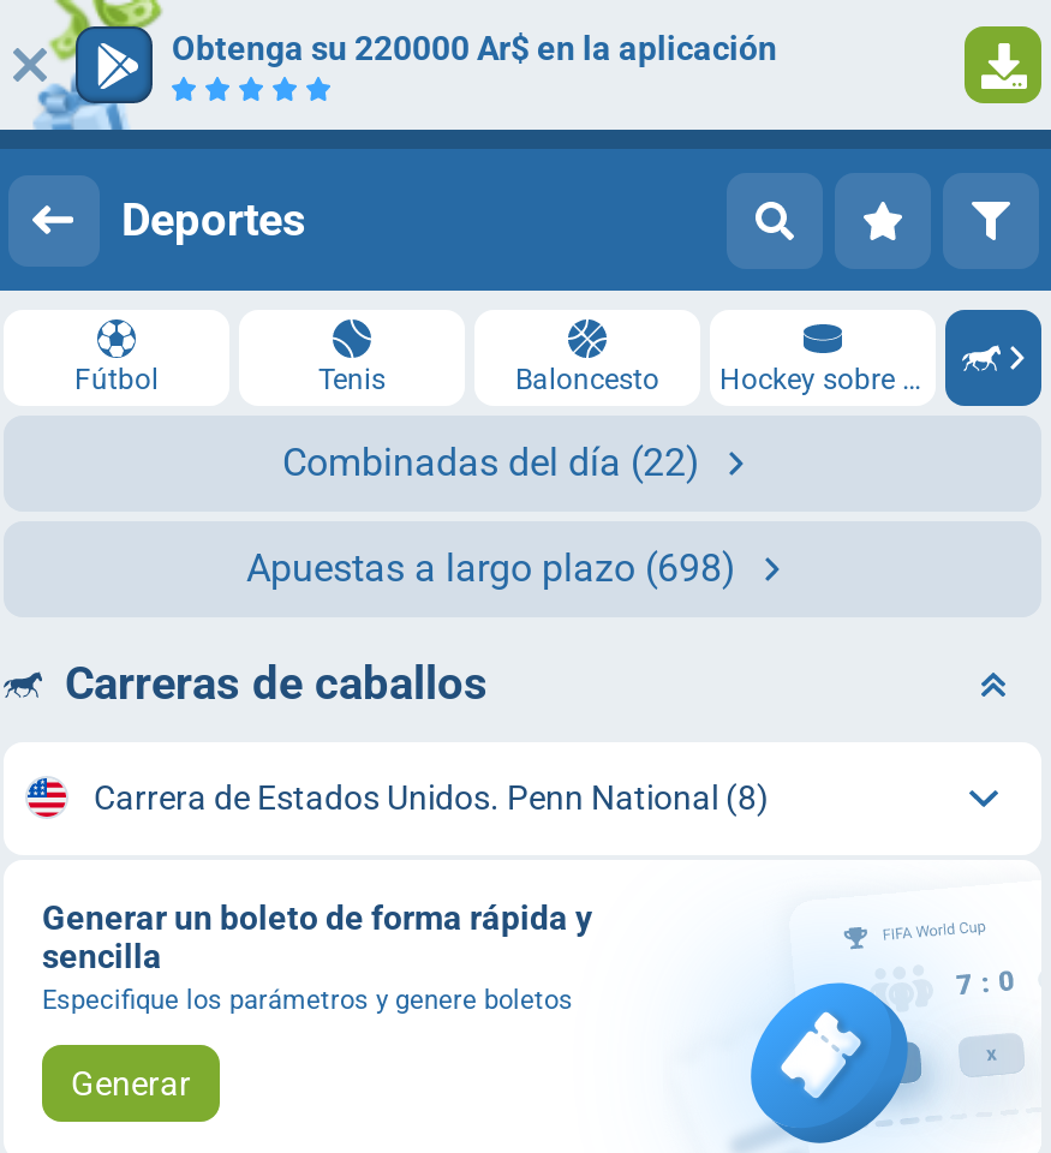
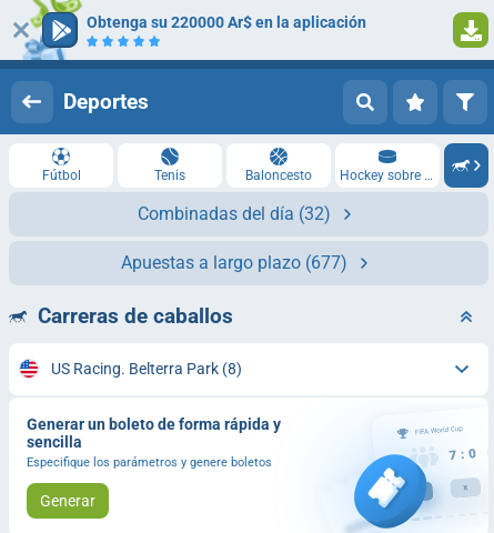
[282,440,700,485] Combinadas del día (22) -> [138,203,331,224] Combinadas del día (32)
[246,545,736,591] Apuestas a largo plazo (698) -> [121,252,347,273] Apuestas a largo plazo (677)
[94,779,769,817] Carrera de Estados Unidos. Penn National (8) -> [51,360,241,378] US Racing. Belterra Park (8)

